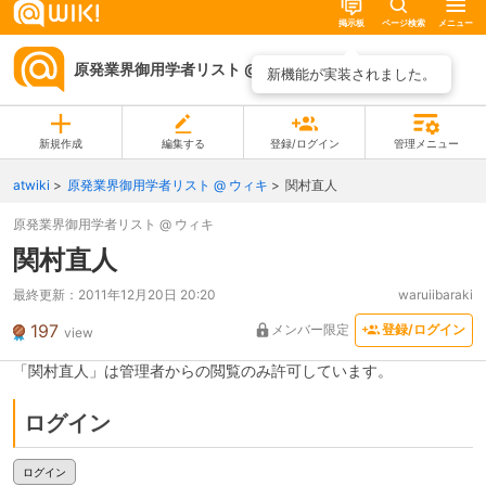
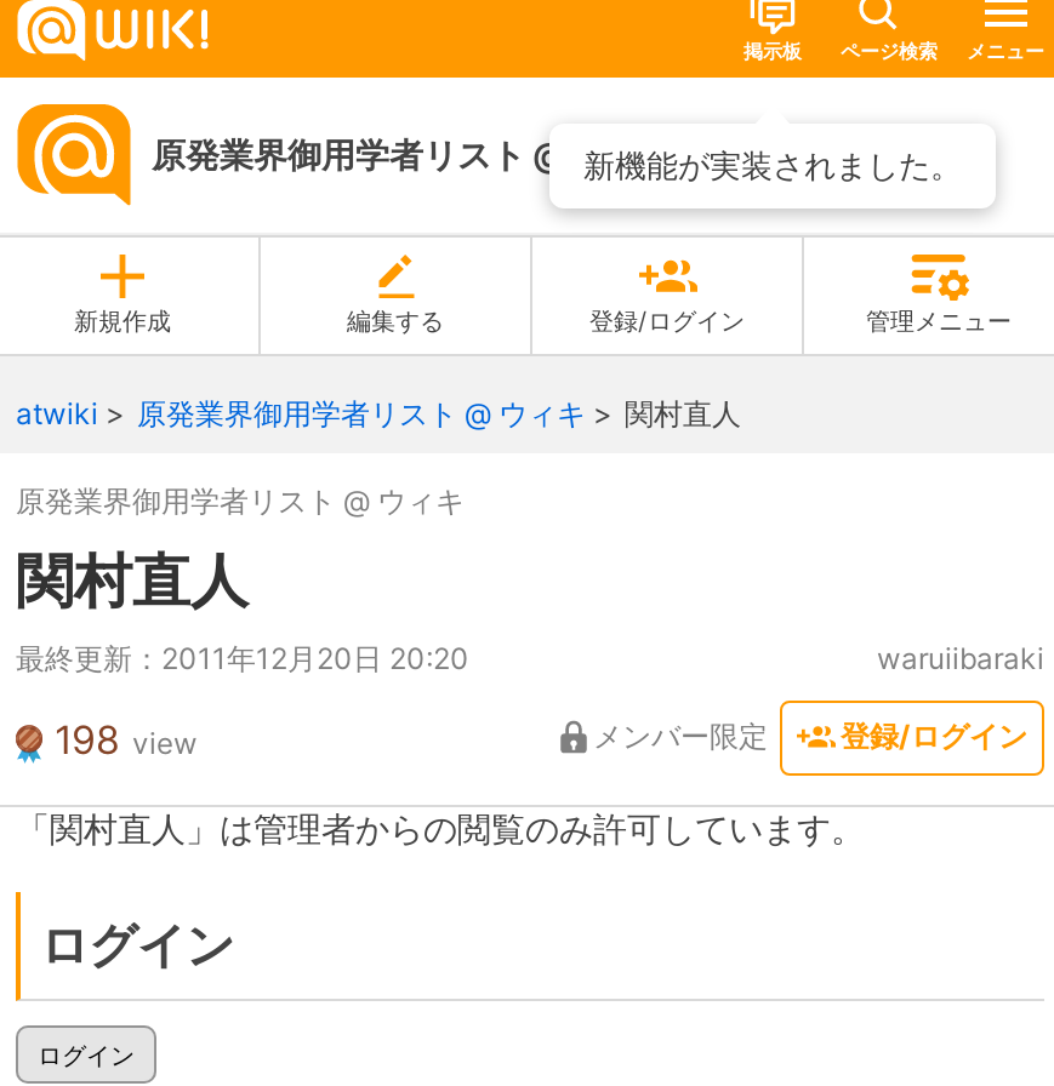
[30,319,93,341] 197 view -> [55,714,198,762] 198 view

